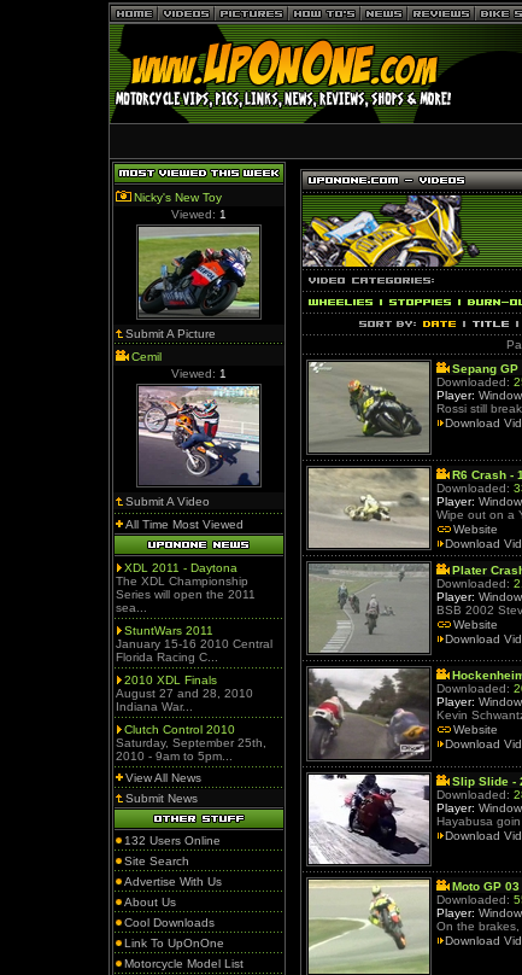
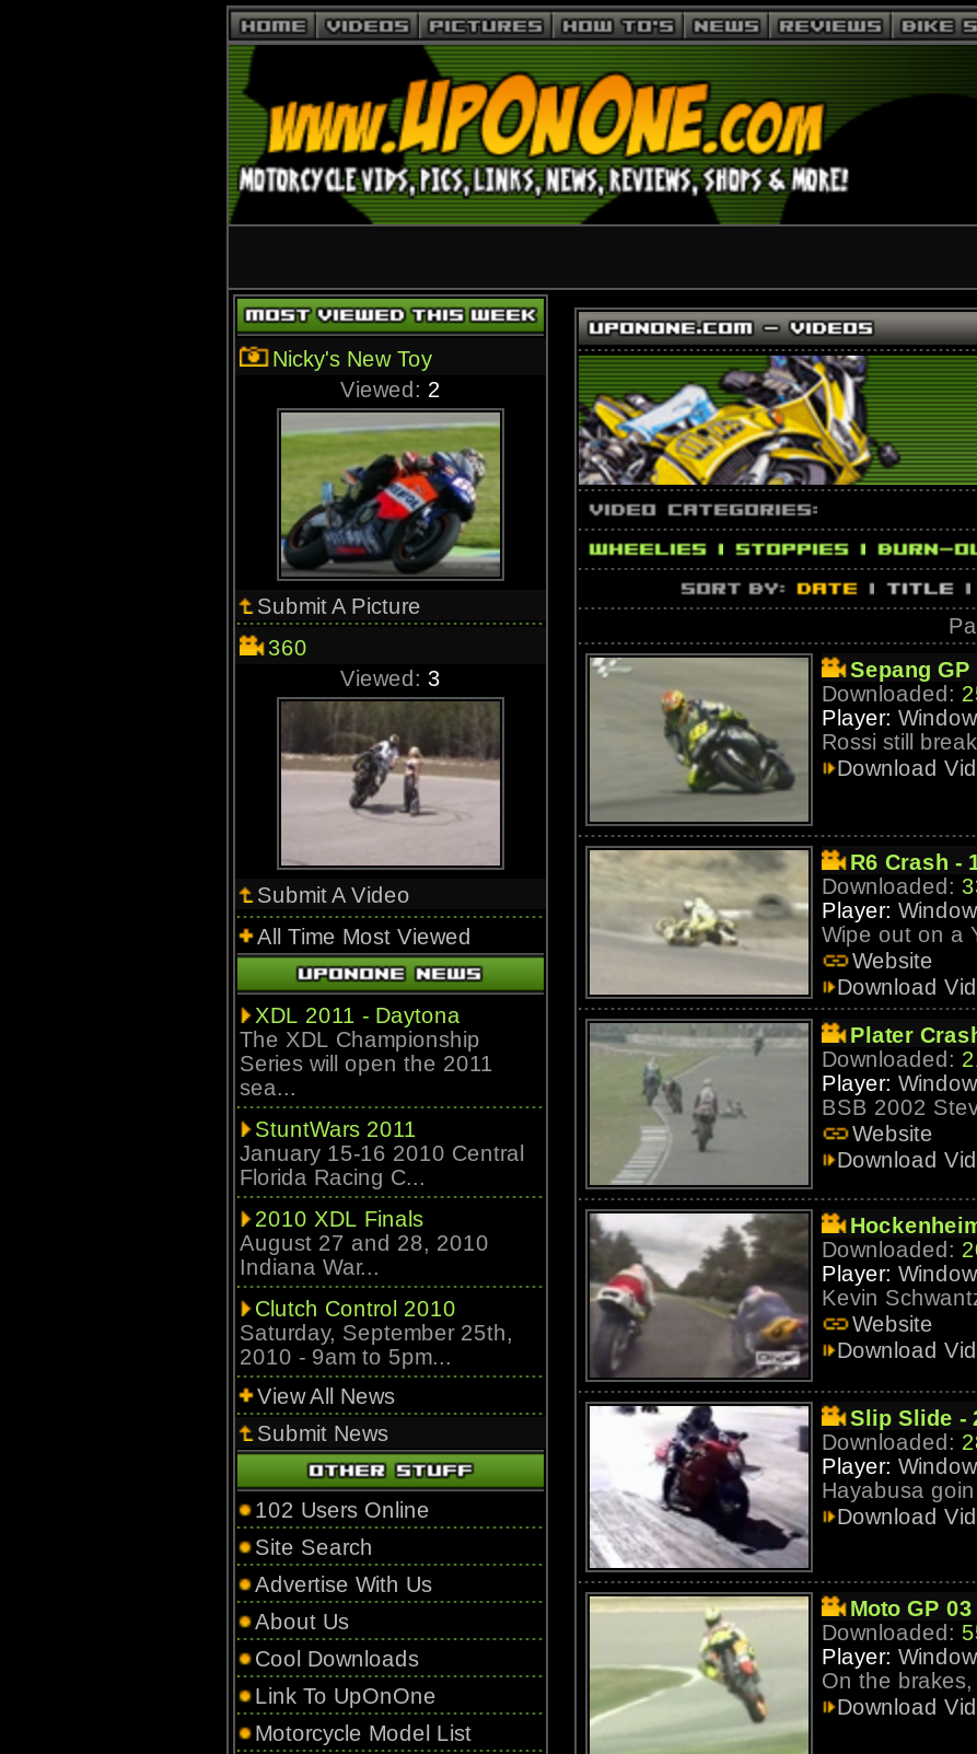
[171,208,227,221] Viewed: 1 -> [340,377,441,402] Viewed: 2
[131,350,227,380] Cemil | Viewed: 1 -> [268,636,441,690] 360 | Viewed: 3
[139,385,260,485] [image] -> [281,701,500,868] [image]
[124,834,221,847] 132 Users Online -> [255,1498,430,1522] 102 Users Online

